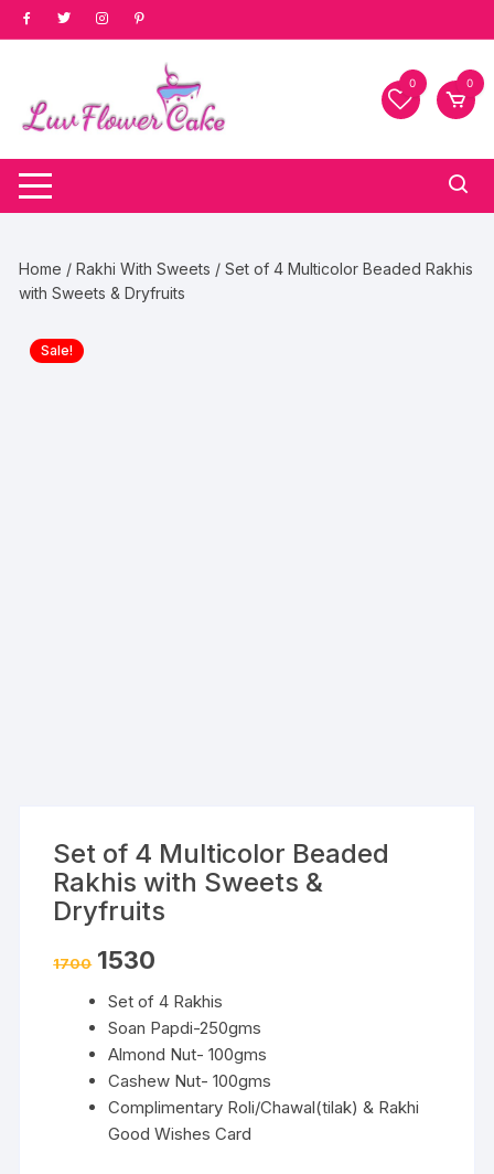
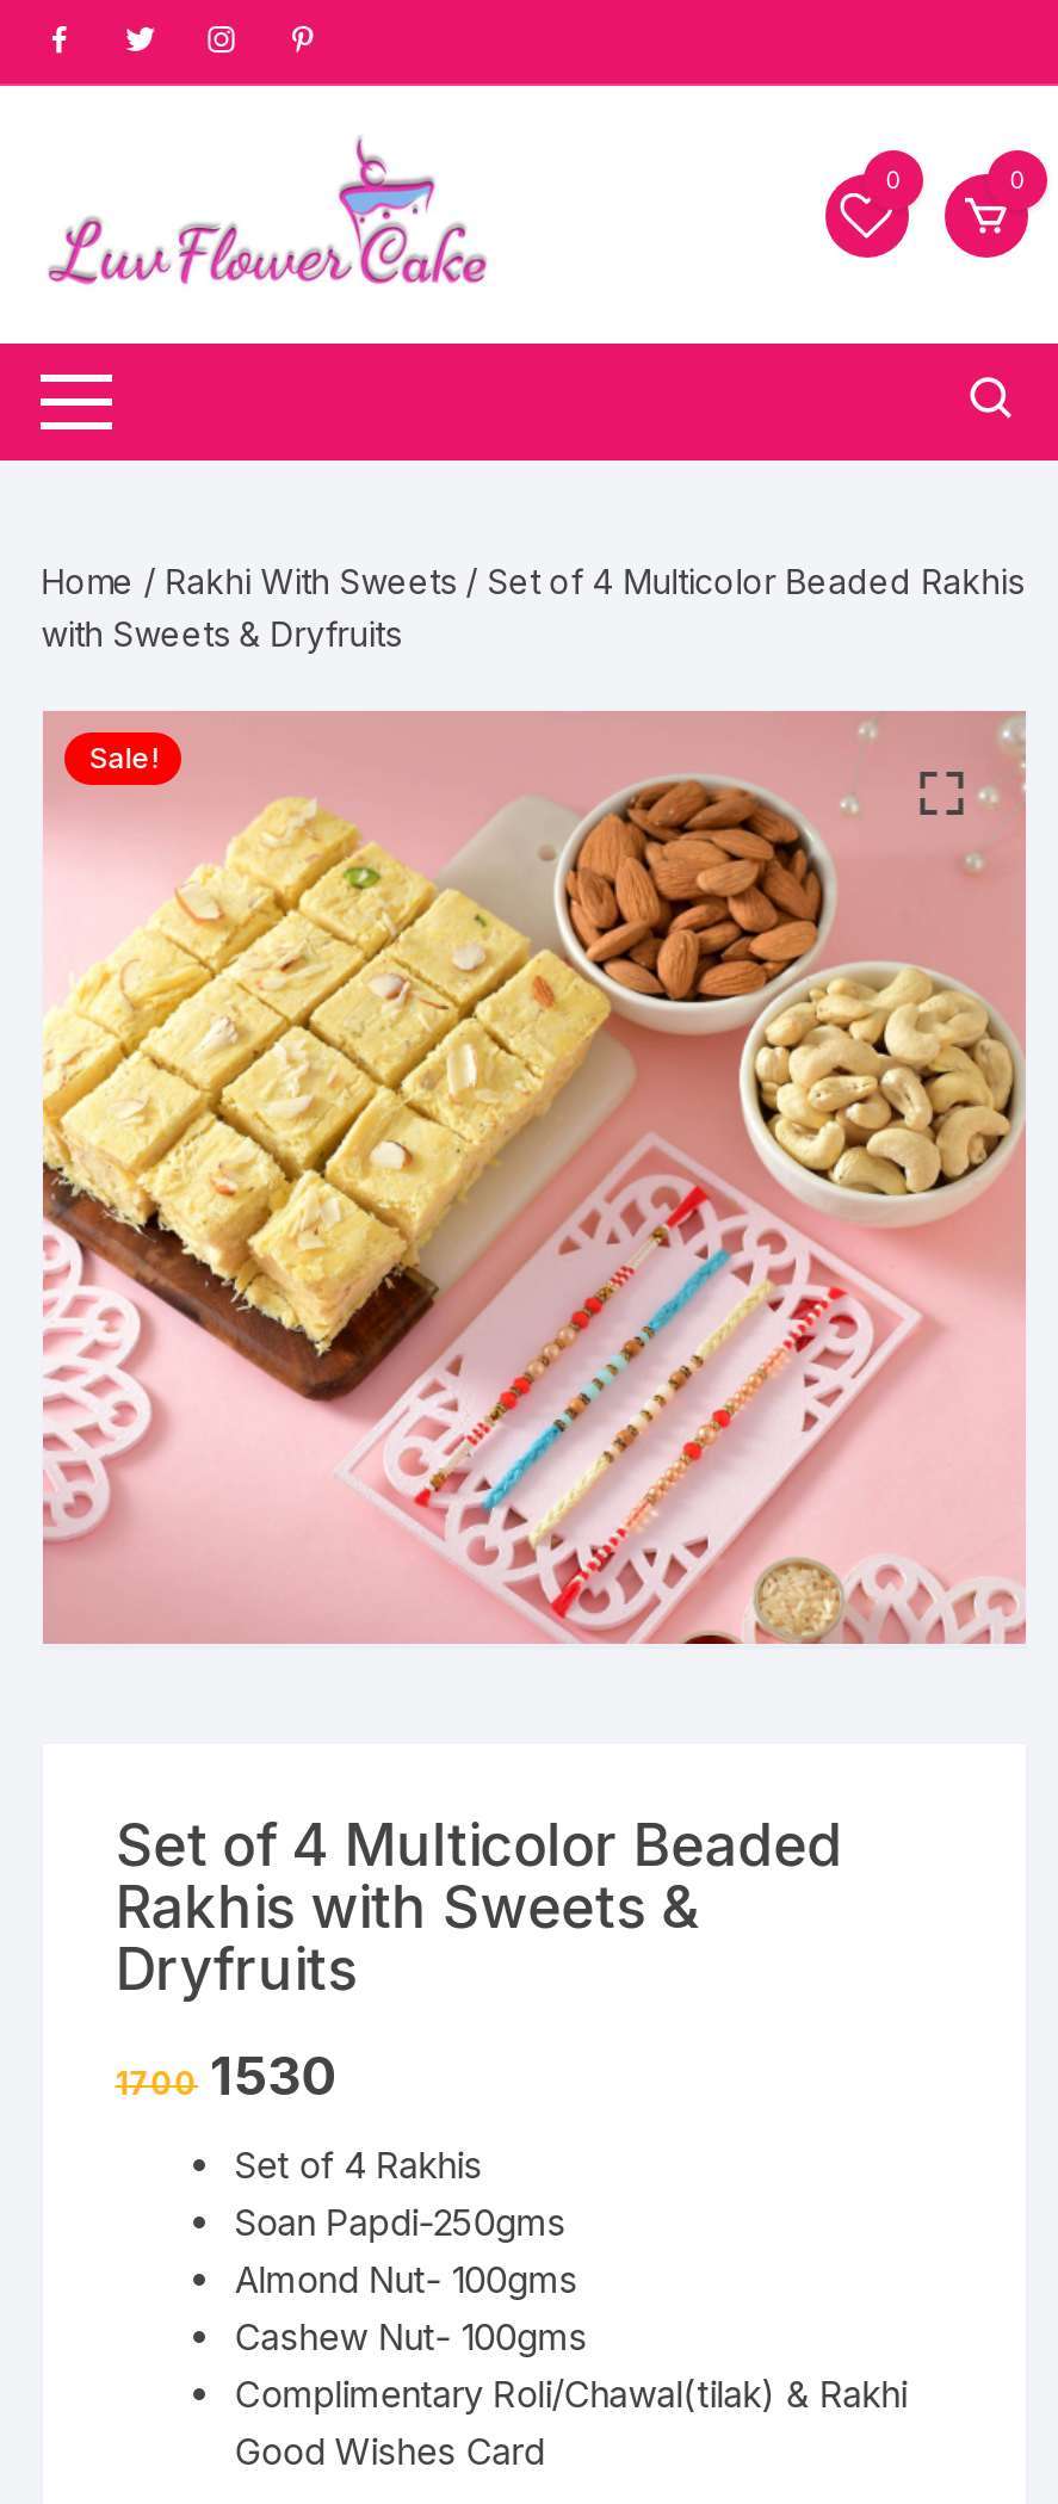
none -> [41,709,1028,1646] [image]

